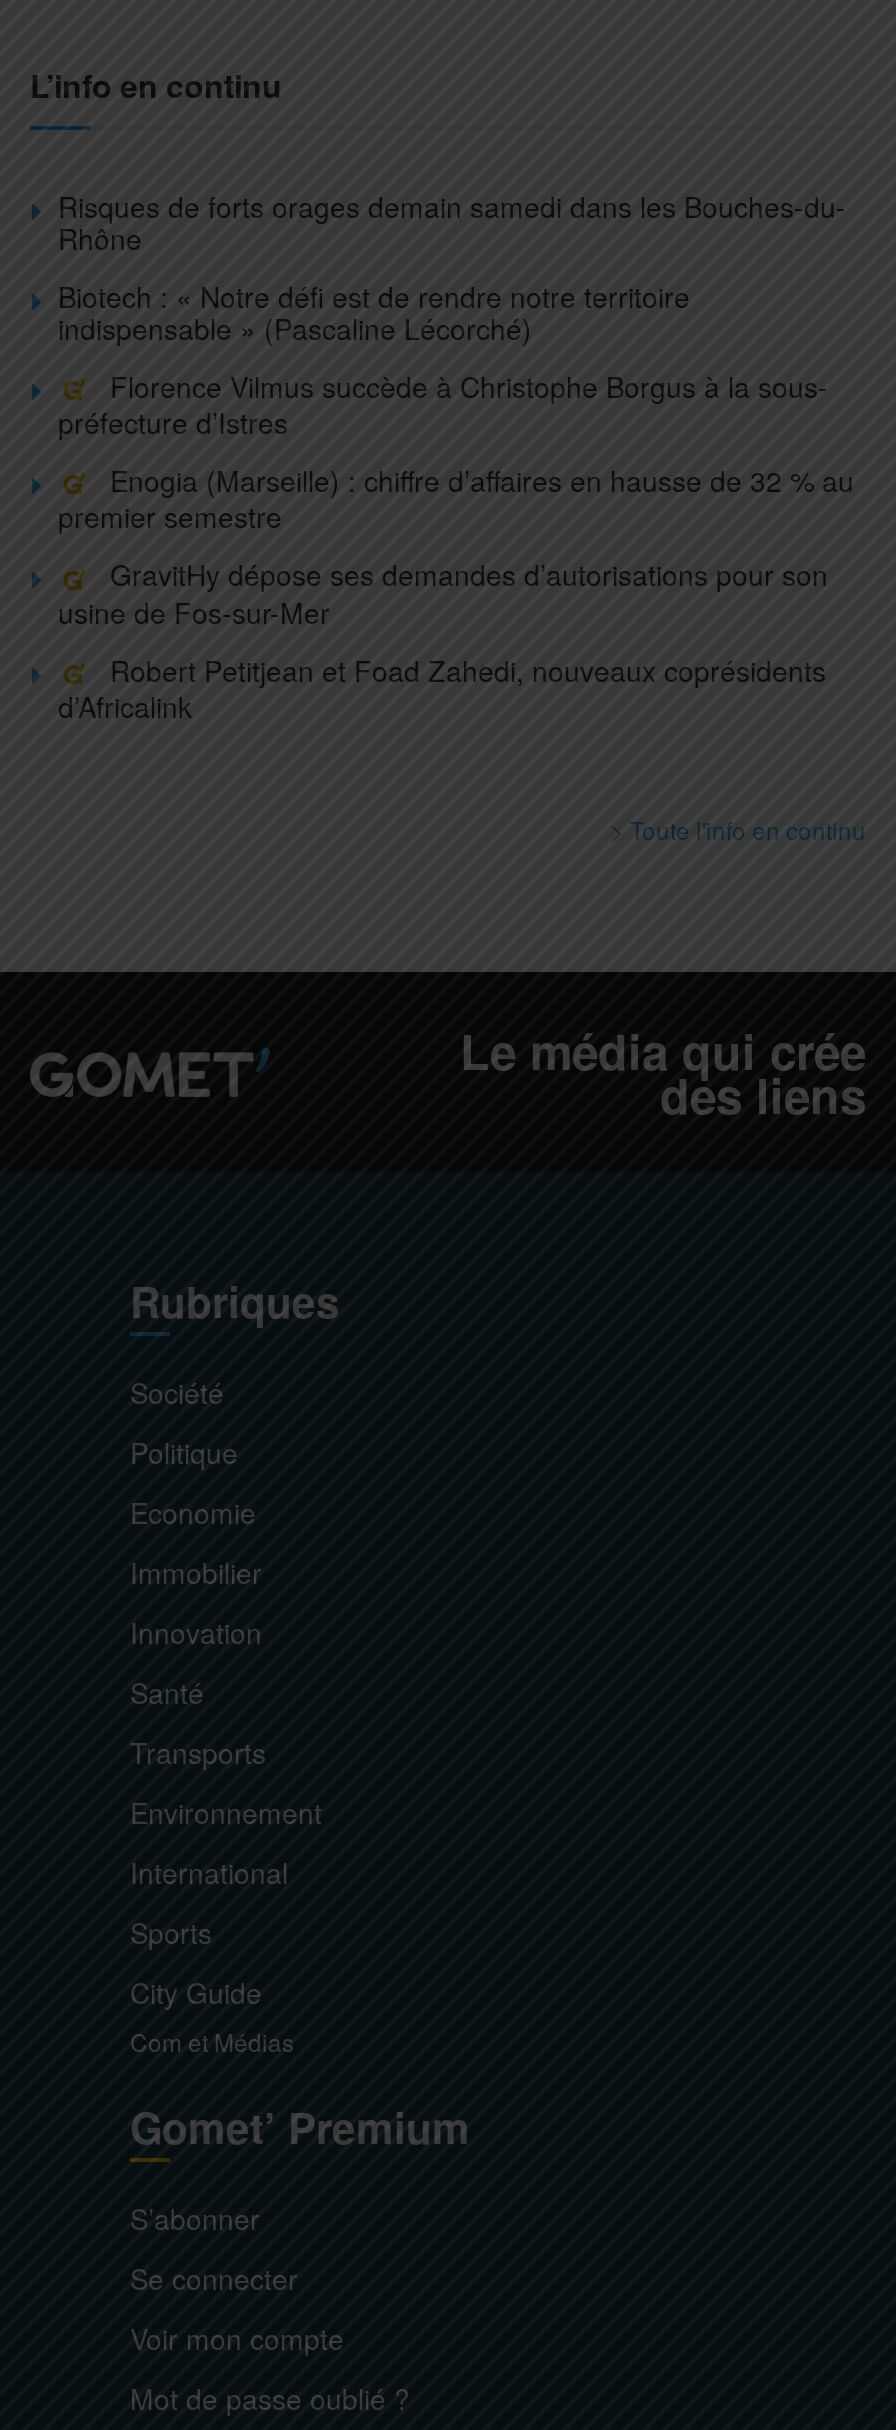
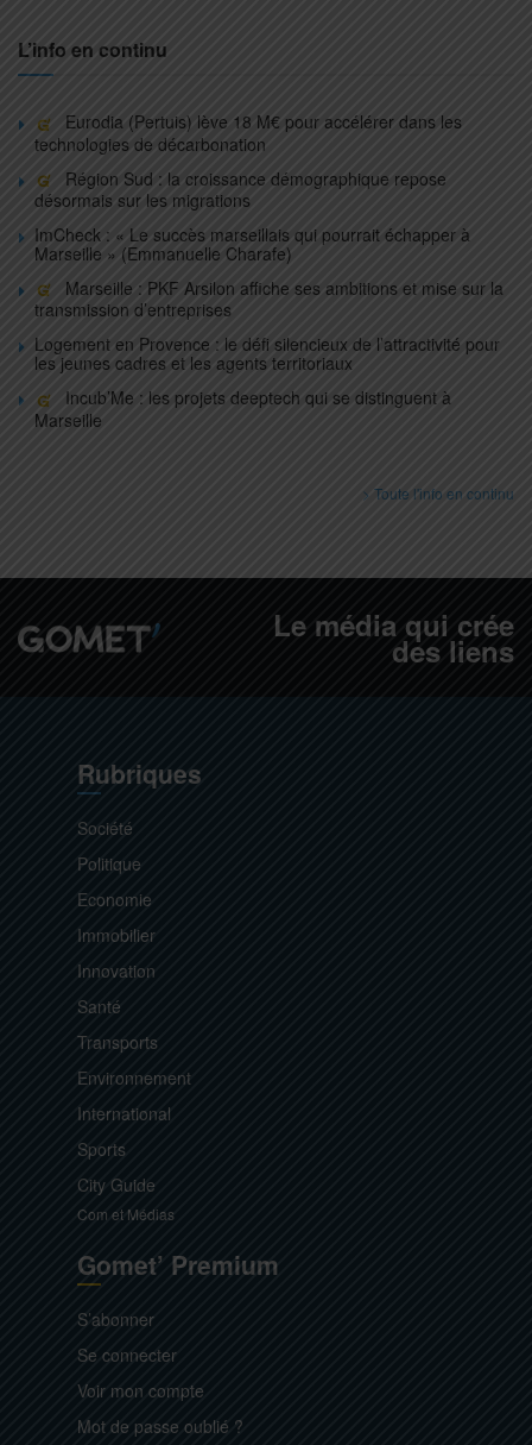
[58,185,854,725] Risques de forts orages demain samedi dans les Bouches-du- | Rhône | Biotech : « Notre défi est de rendre notre territoire | indispensable » (Pascaline Lécorché) | Florence Vilmus succède à Christophe Borgus à la sous- | préfecture d’Istres | Enogia (Marseille) : chiffre d’affaires en hausse de 32 % au | premier semestre | GravitHy dépose ses demandes d’autorisations pour son | usine de Fos-sur-Mer | Robert Petitjean et Foad Zahedi, nouveaux coprésidents | d’Africalink -> [34,110,503,431] Eurodia (Pertuis) lève 18 M€ pour accélérer dans les | technologies de décarbonation | Région Sud : la croissance démographique repose | désormais sur les migrations | ImCheck : « Le succès marseillais qui pourrait échapper à | Marseille » (Emmanuelle Charafe) | Marseille : PKF Arsilon affiche ses ambitions et mise sur la | transmission d’entreprises | Logement en Provence : le défi silencieux de l’attractivité pour | les jeunes cadres et les agents territoriaux | Incub’Me : les projets deeptech qui se distinguent à | Marseille

